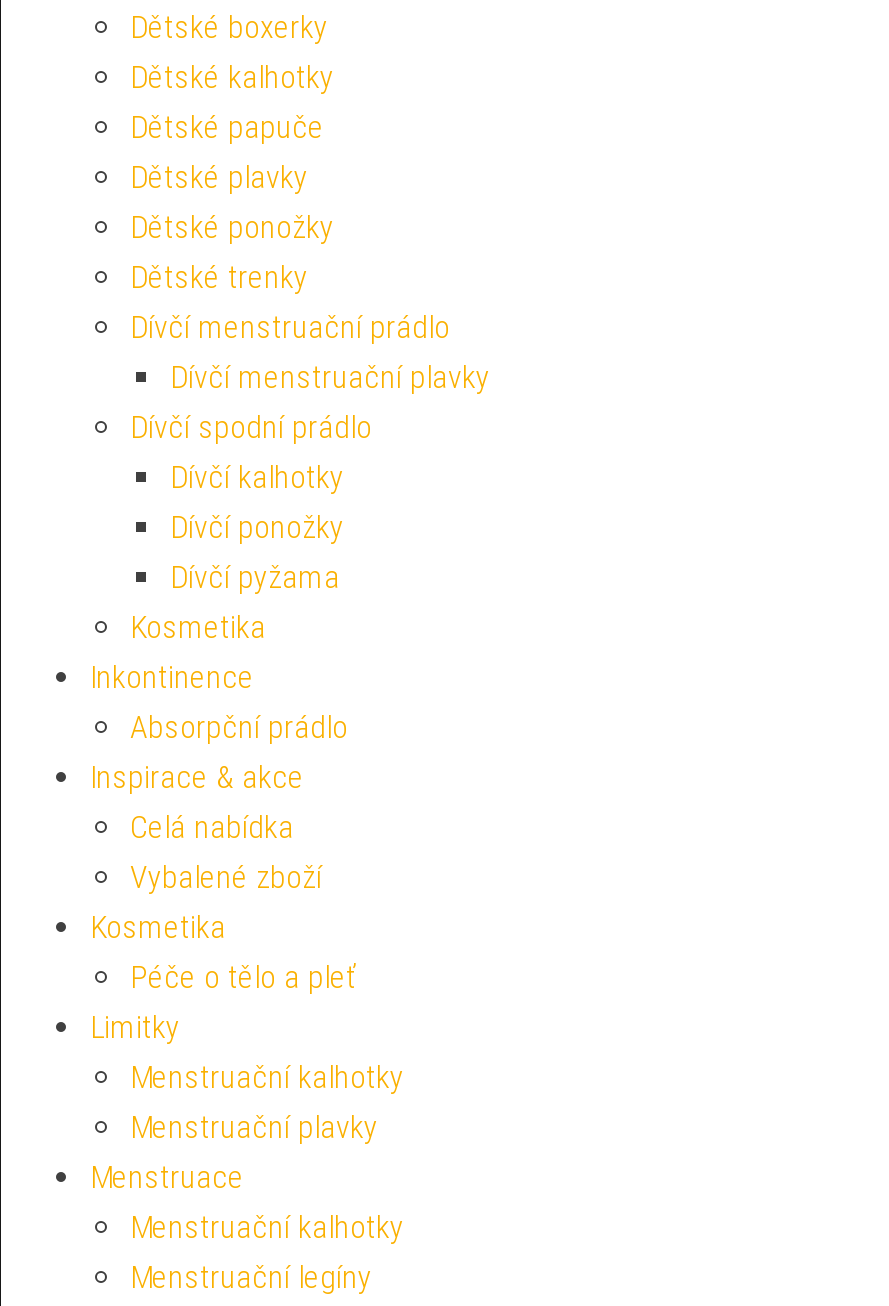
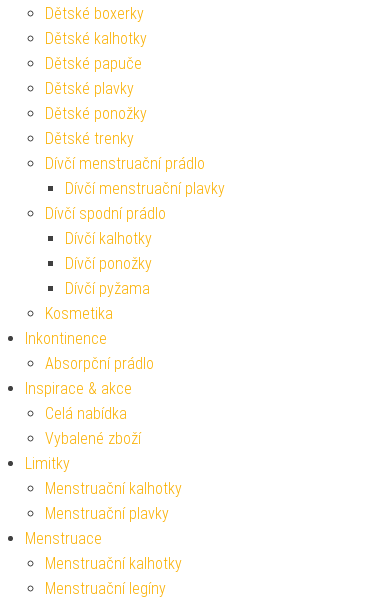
[90,909,356,997] Kosmetika | Péče o tělo a pleť -> none

